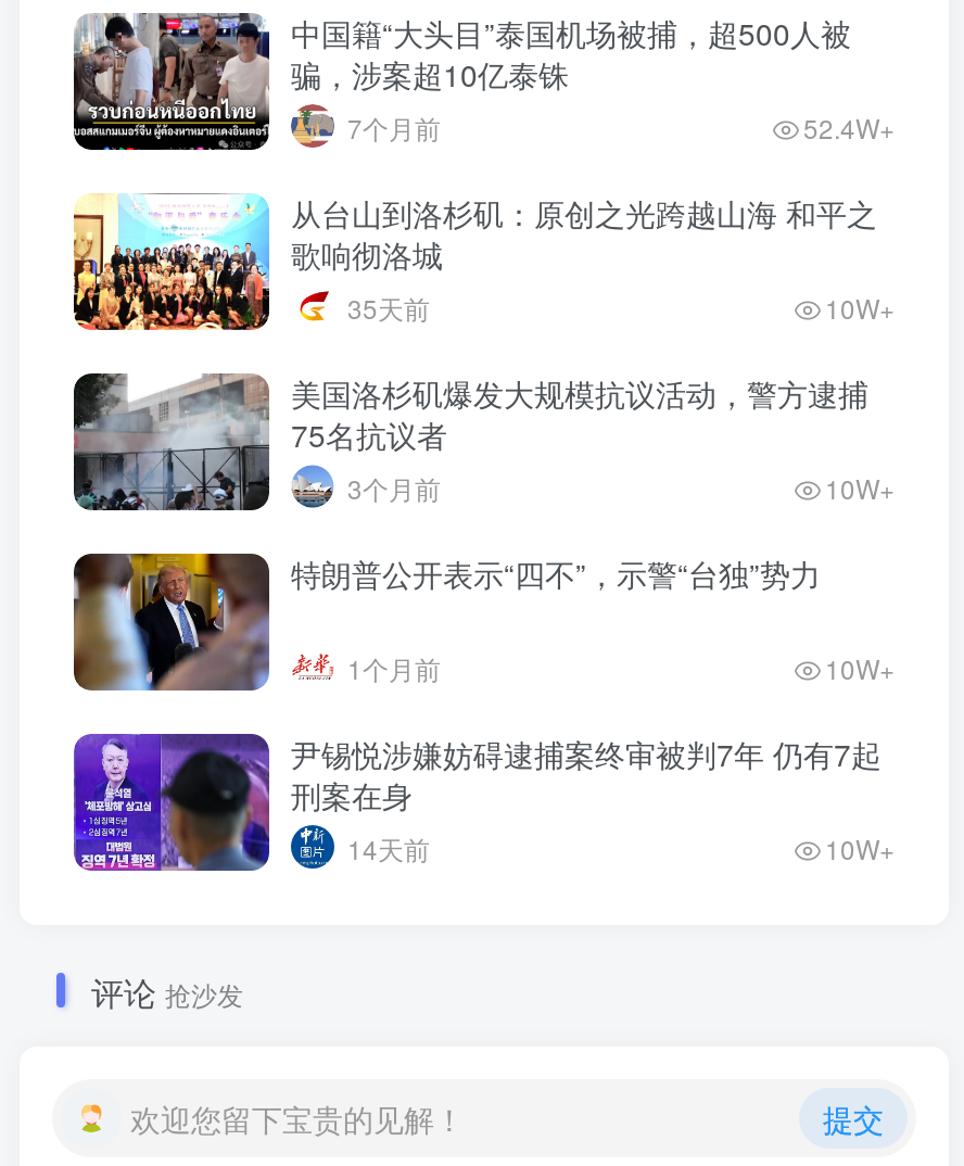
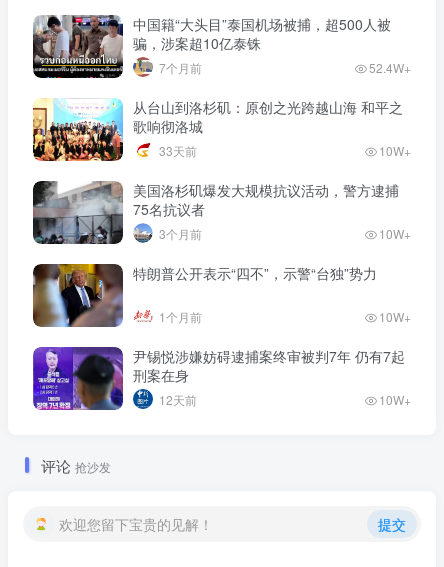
[347,289,430,326] 35天前 -> [159,142,197,159] 33天前
[347,829,430,866] 14天前 -> [159,391,197,408] 12天前

